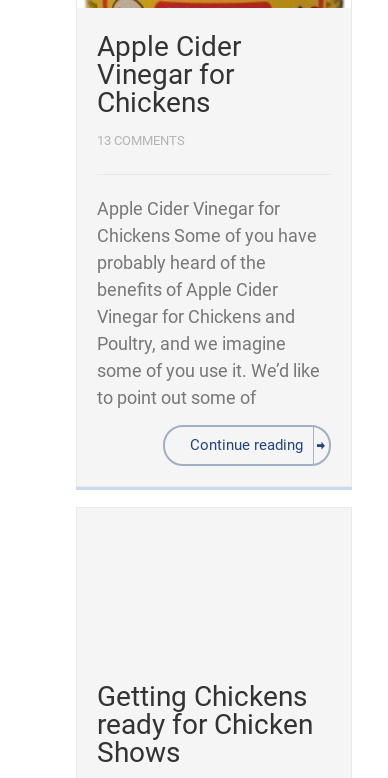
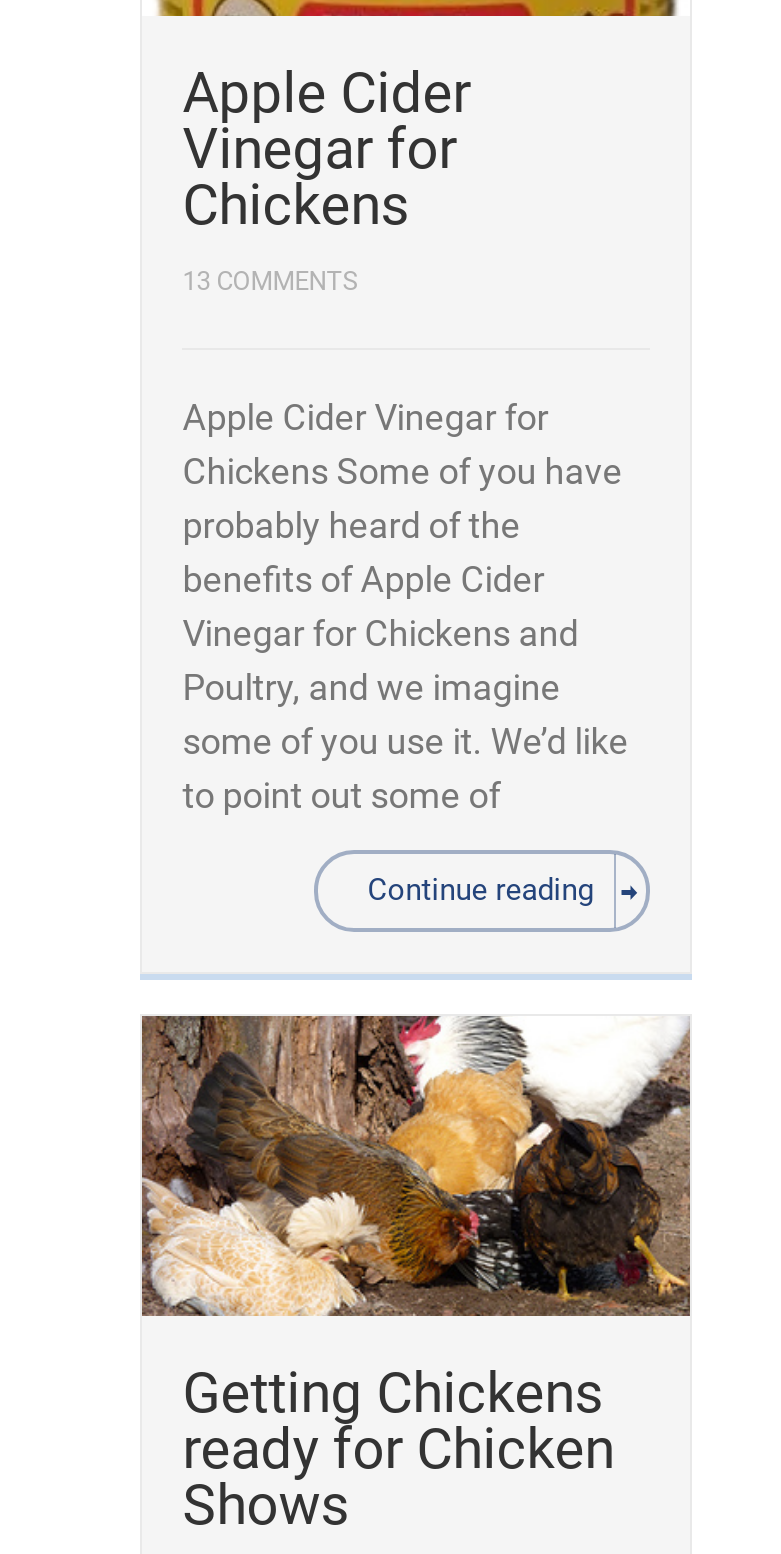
none -> [140,1014,692,1318] [image]

